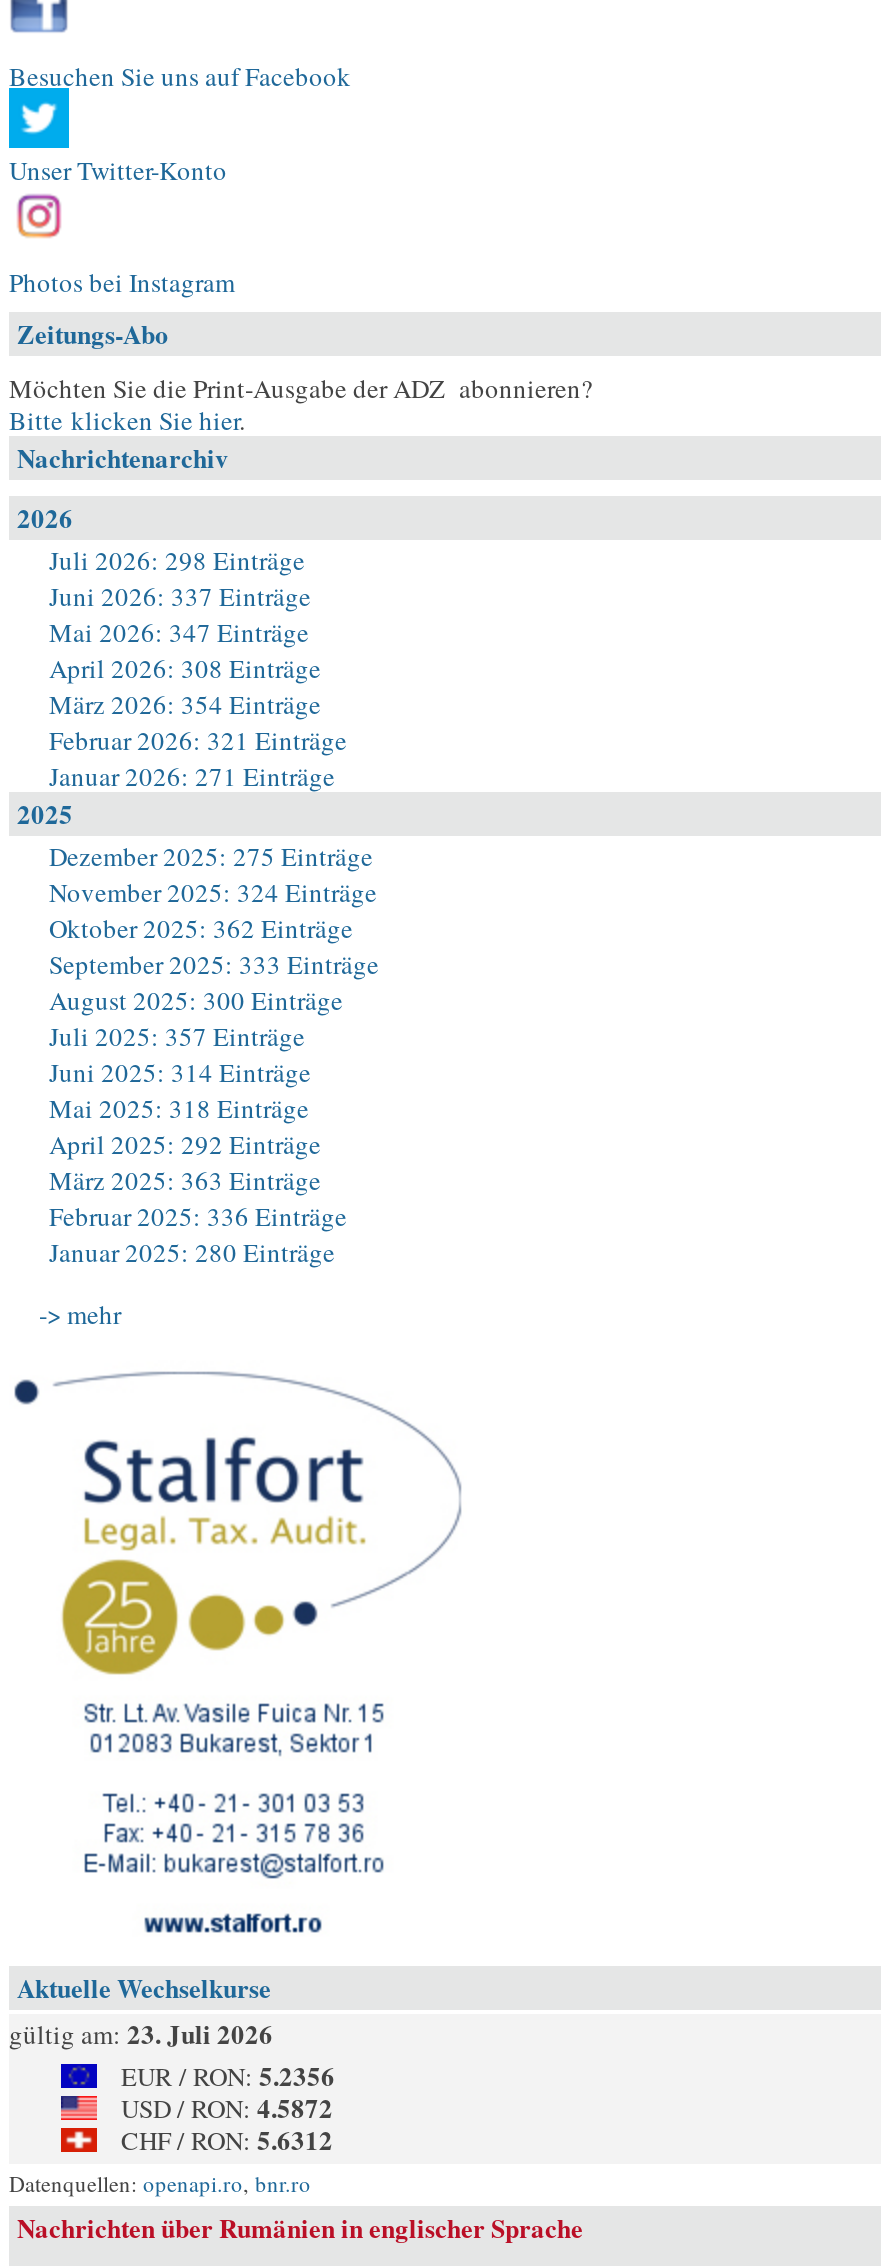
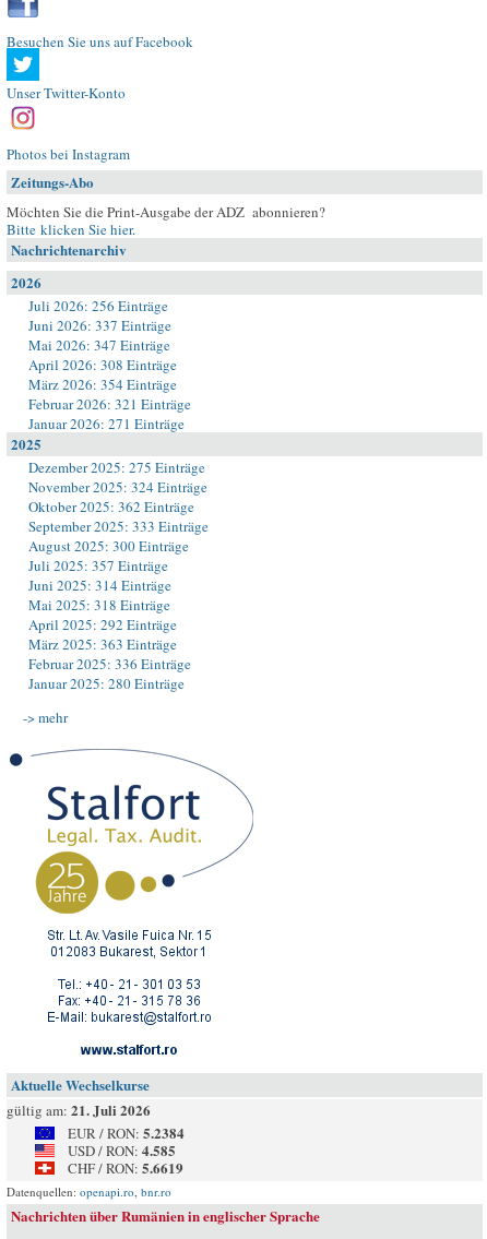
[49,542,305,578] Juli 2026: 298 Einträge -> [28,296,168,315] Juli 2026: 256 Einträge
[9,2014,273,2052] gültig am: 23. Juli 2026 -> [7,1099,151,1120] gültig am: 21. Juli 2026
[121,2056,335,2094] EUR / RON: 5.2356 -> [68,1122,185,1143] EUR / RON: 5.2384
[121,2088,333,2126] USD / RON: 4.5872 -> [68,1140,176,1160] USD / RON: 4.585
[121,2120,333,2158] CHF / RON: 5.6312 -> [68,1157,183,1178] CHF / RON: 5.6619

